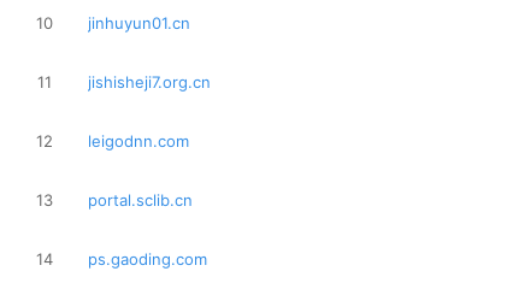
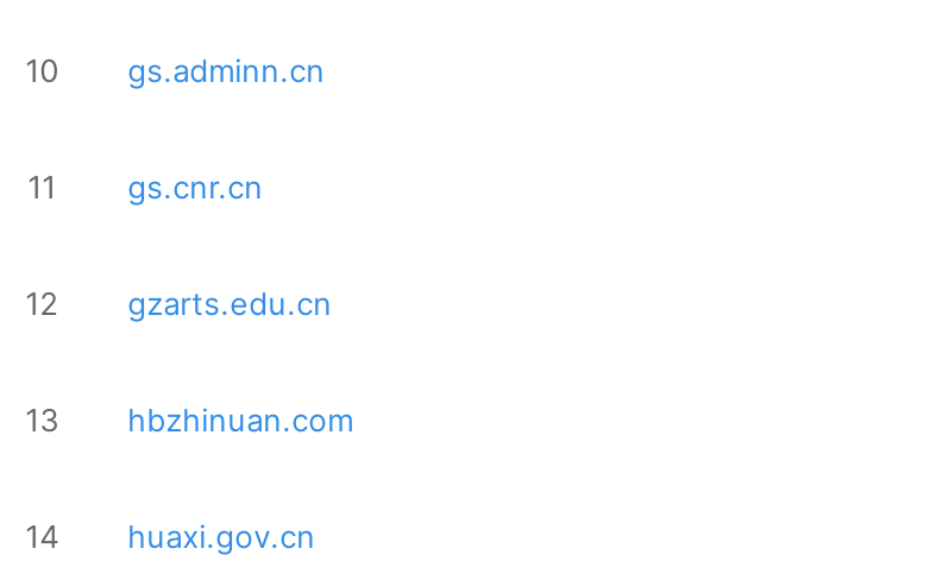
[88,13,190,33] jinhuyun01.cn -> [127,51,325,89] gs.adminn.cn
[88,72,211,92] jishisheji7.org.cn -> [127,168,263,206] gs.cnr.cn
[88,131,189,151] leigodnn.com -> [127,284,332,322] gzarts.edu.cn
[88,190,193,210] portal.sclib.cn -> [127,401,353,439] hbzhinuan.com
[88,249,207,269] ps.gaoding.com -> [127,517,315,555] huaxi.gov.cn

